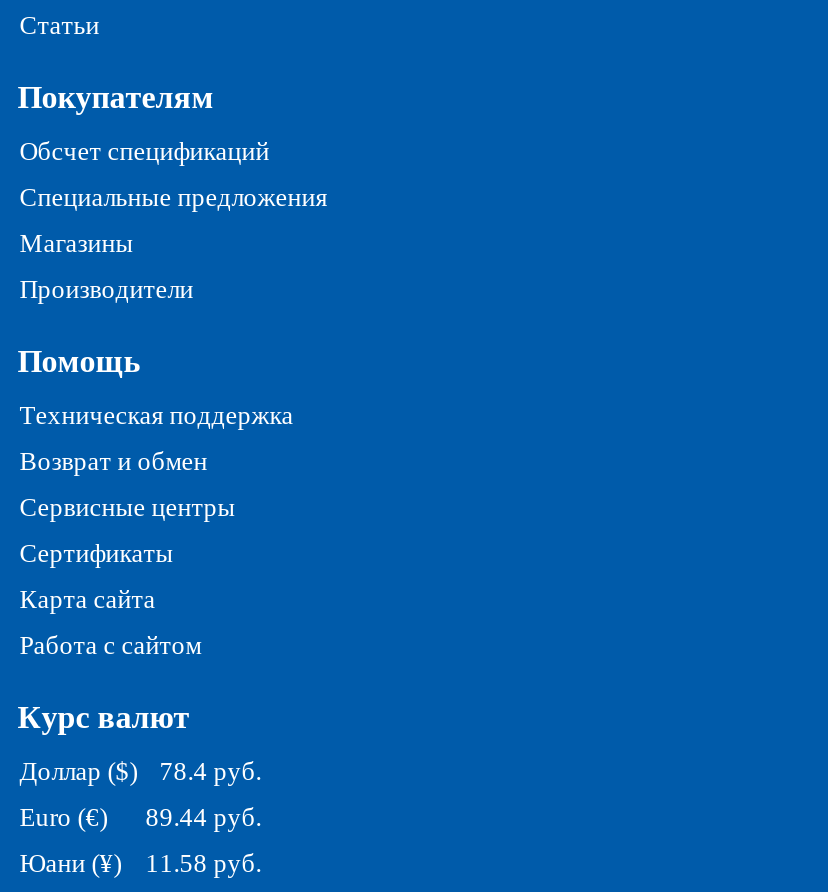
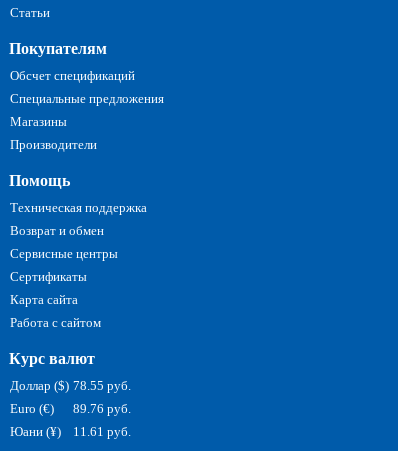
[19,756,261,786] Доллар ($) | 78.4 руб. -> [10,378,131,393] Доллар ($) 78.55 руб.
[19,802,261,832] Euro (€) 89.44 руб. -> [10,401,131,416] Euro (€) 89.76 руб.
[19,848,261,878] Юани (¥) 11.58 руб. -> [10,424,131,439] Юани (¥) 11.61 руб.

